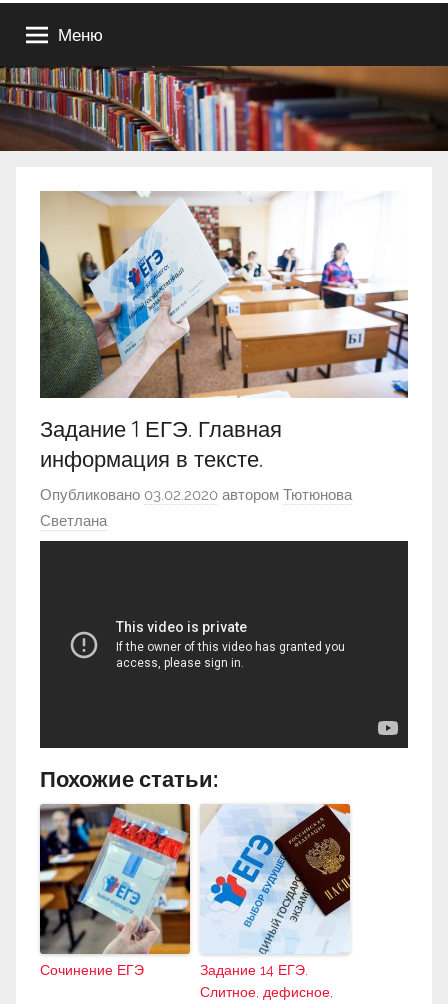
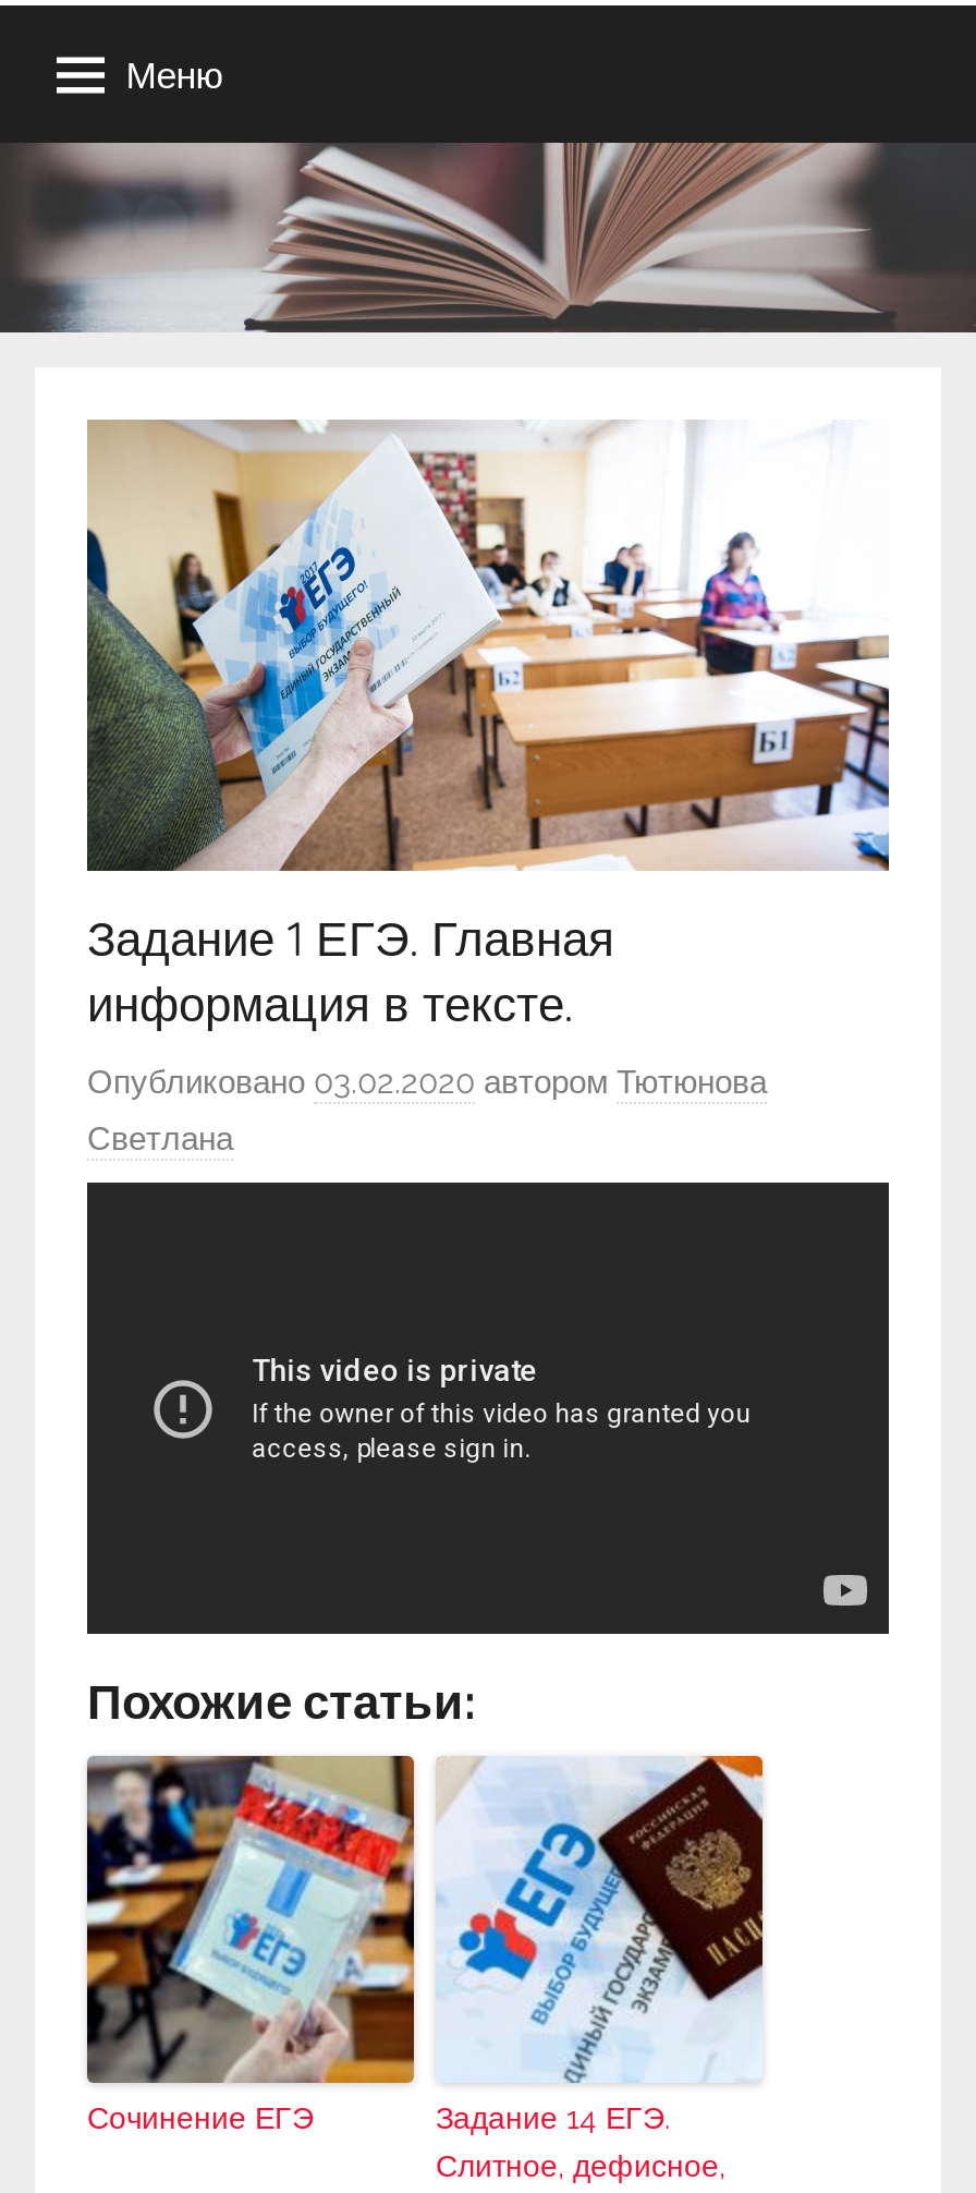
[3,65,445,152] [image] -> [7,141,969,335] [image]

